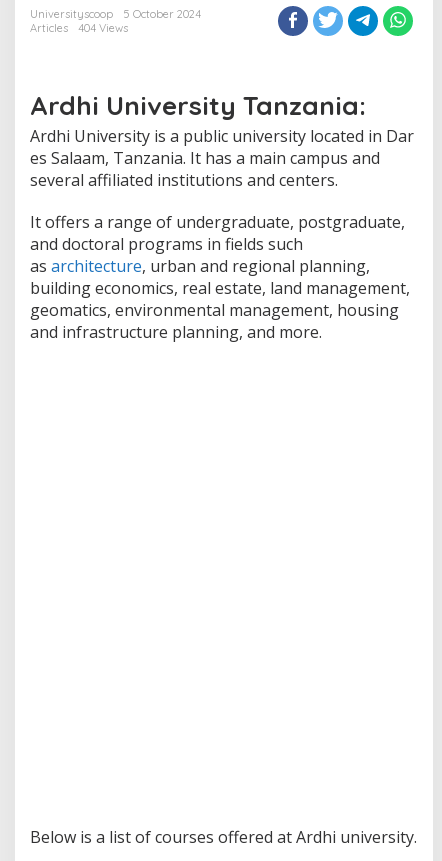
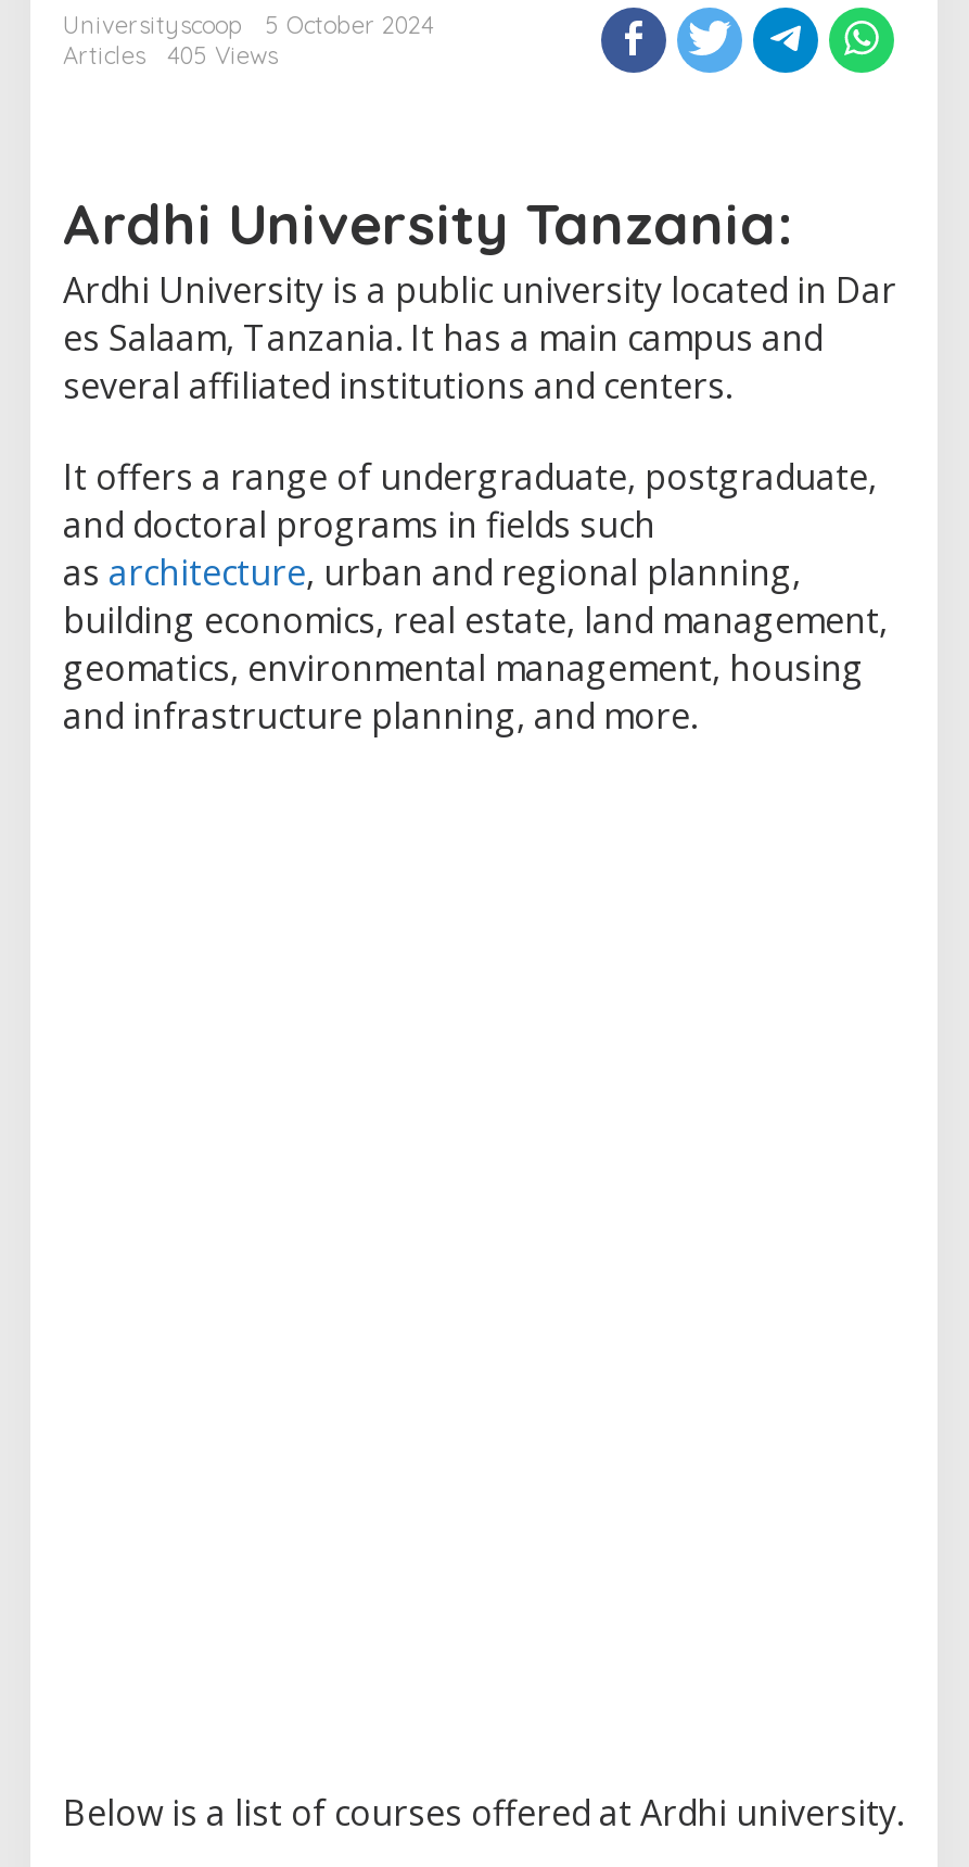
[30,21,128,35] Articles 404 Views -> [63,40,278,71] Articles 405 Views

